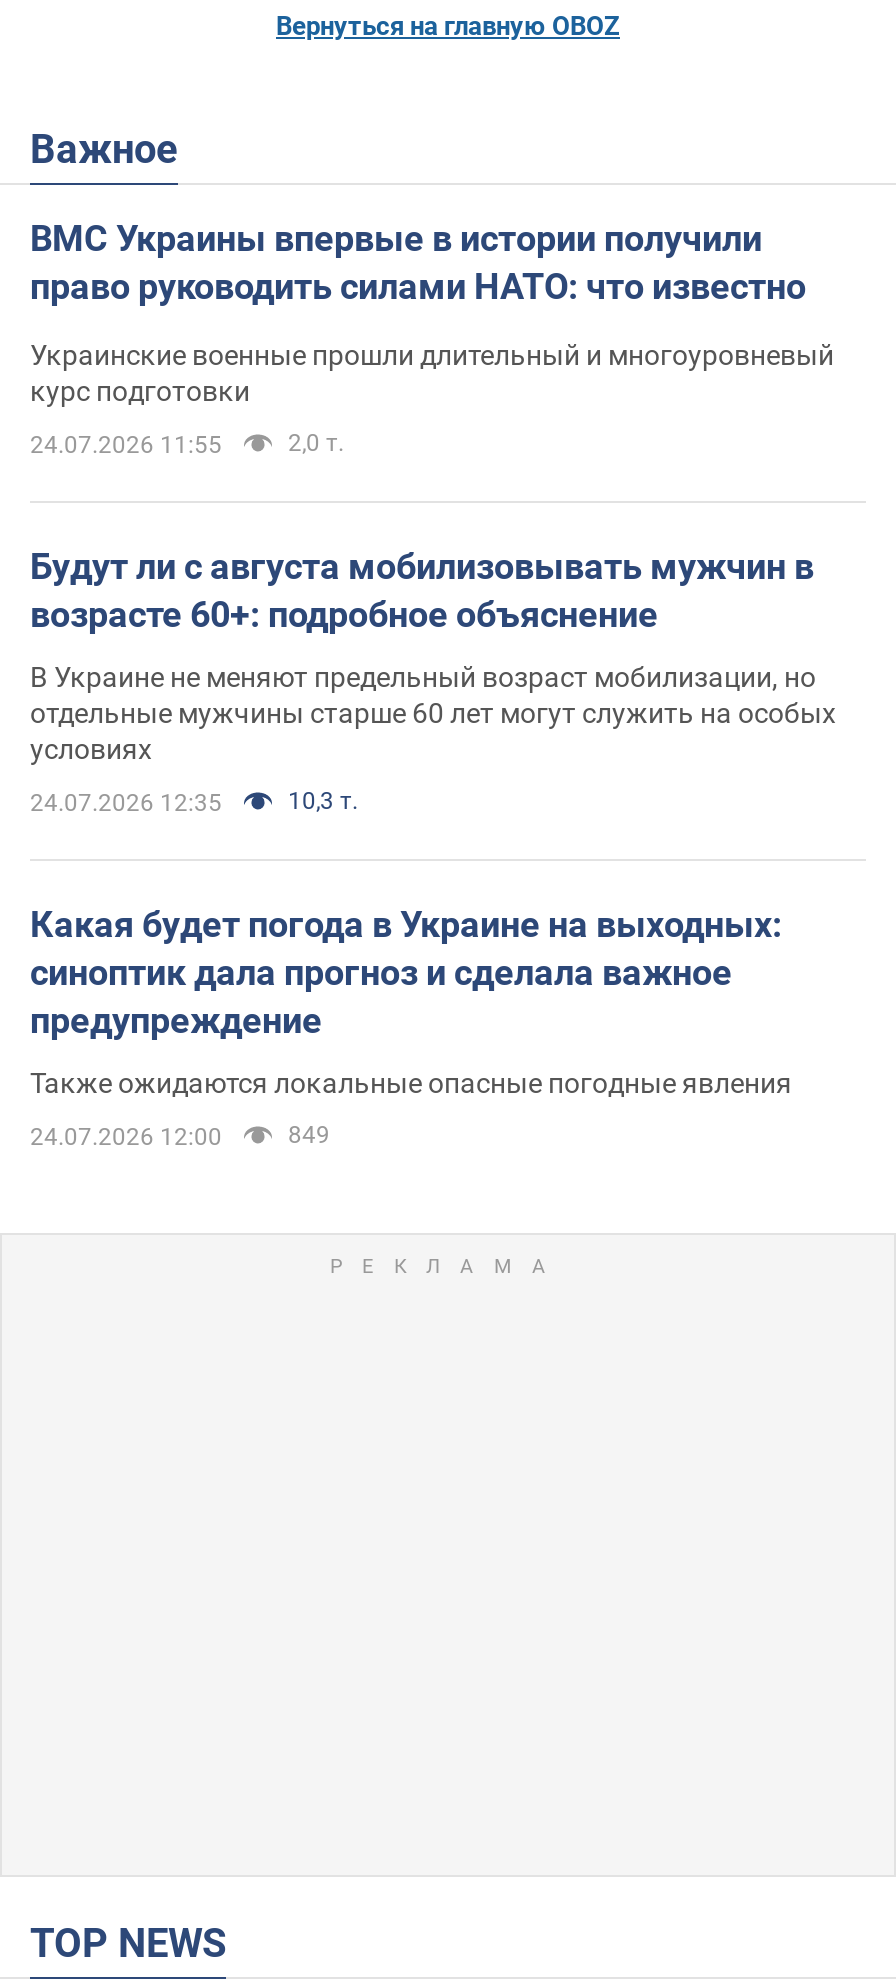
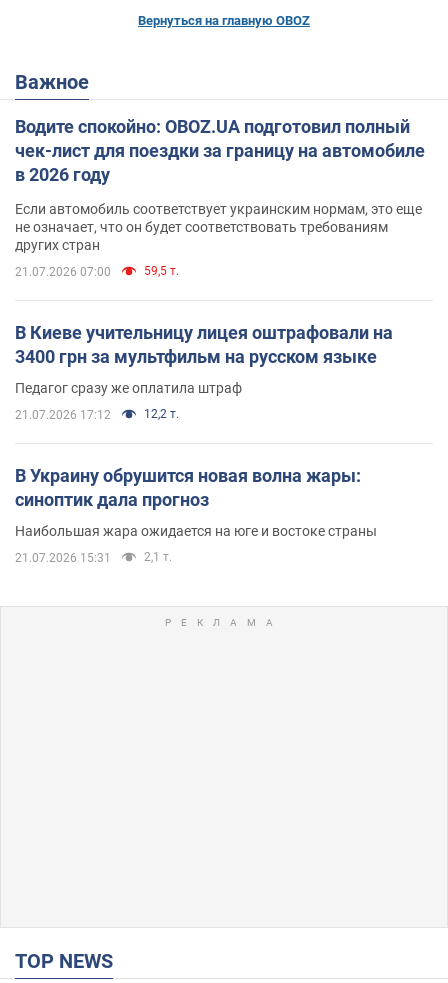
[30,216,806,306] ВМС Украины впервые в истории получили | право руководить силами НАТО: что известно -> [15,116,425,185] Водите спокойно: OBOZ.UA подготовил полный | чек-лист для поездки за границу на автомобиле | в 2026 году
[30,338,834,406] Украинские военные прошли длительный и многоуровневый | курс подготовки -> [15,201,422,253] Если автомобиль соответствует украинским нормам, это еще | не означает, что он будет соответствовать требованиям | других стран
[30,428,344,458] 24.07.2026 11:55 | 2,0 т. -> [15,264,179,279] 21.07.2026 07:00 | 59,5 т.
[30,544,814,634] Будут ли с августа мобилизовывать мужчин в | возрасте 60+: подробное объяснение -> [15,322,393,367] В Киеве учительницу лицея оштрафовали на | 3400 грн за мультфильм на русском языке
[30,660,836,764] В Украине не меняют предельный возраст мобилизации, но | отдельные мужчины старше 60 лет могут служить на особых | условиях -> [15,380,242,396] Педагог сразу же оплатила штраф
[30,786,358,816] 24.07.2026 12:35 | 10,3 т. -> [15,407,179,422] 21.07.2026 17:12 | 12,2 т.
[30,902,782,1040] Какая будет погода в Украине на выходных: | синоптик дала прогноз и сделала важное | предупреждение -> [15,465,361,510] В Украину обрушится новая волна жары: | синоптик дала прогноз
[30,1066,792,1098] Также ожидаются локальные опасные погодные явления -> [15,523,377,539] Наибольшая жара ожидается на юге и востоке страны
[30,1120,330,1150] 24.07.2026 12:00 | 849 -> [15,550,172,565] 21.07.2026 15:31 | 2,1 т.

